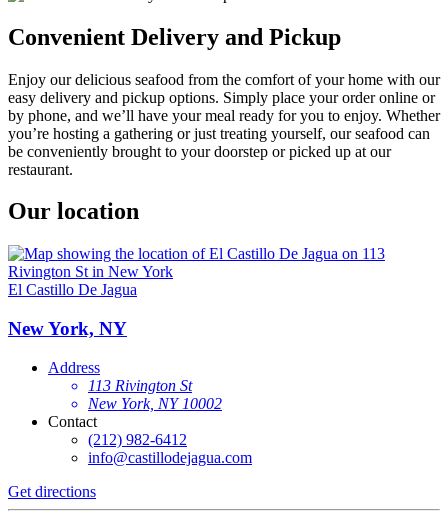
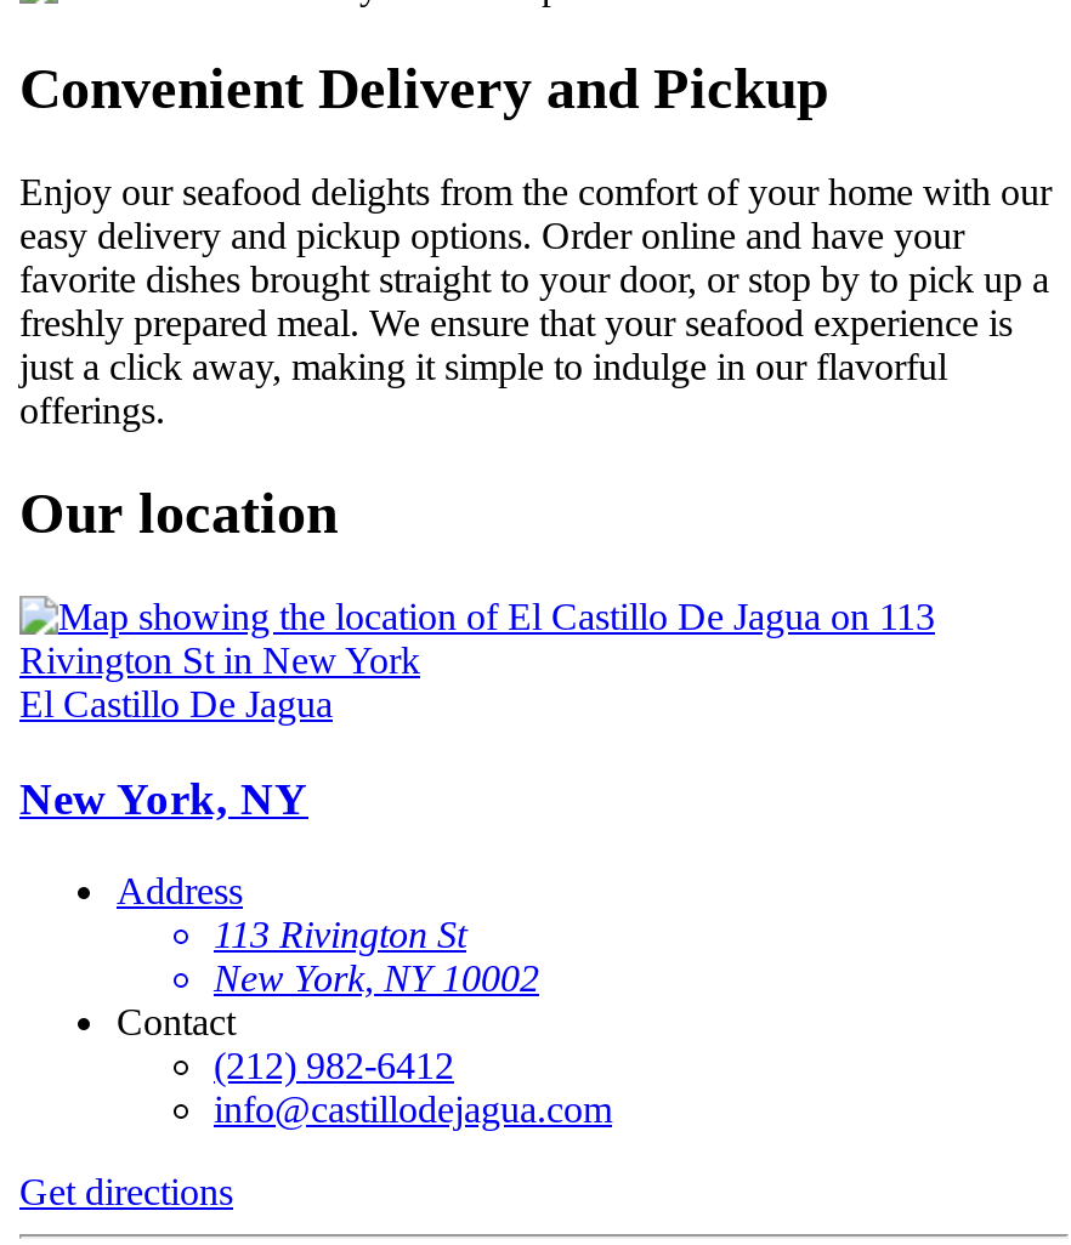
[8,70,440,177] Enjoy our delicious seafood from the comfort of your home with our | easy delivery and pickup options. Simply place your order online or | by phone, and we’ll have your meal ready for you to enjoy. Whether | you’re hosting a gathering or just treating yourself, our seafood can | be conveniently brought to your doorstep or picked up at our | restaurant. -> [19,171,1052,431] Enjoy our seafood delights from the comfort of your home with our | easy delivery and pickup options. Order online and have your | favorite dishes brought straight to your door, or stop by to pick up a | freshly prepared meal. We ensure that your seafood experience is | just a click away, making it simple to indulge in our flavorful | offerings.

